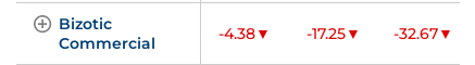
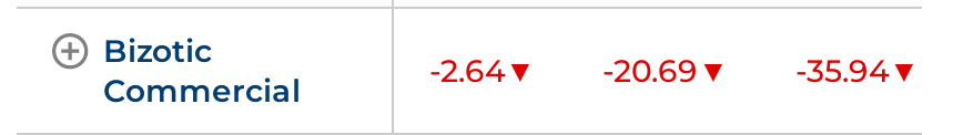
[218,24,255,43] -4.38 -> [429,50,505,90] -2.64
[307,24,346,43] -17.25 -> [602,50,698,90] -20.69
[393,24,438,43] -32.67 -> [795,50,889,90] -35.94

